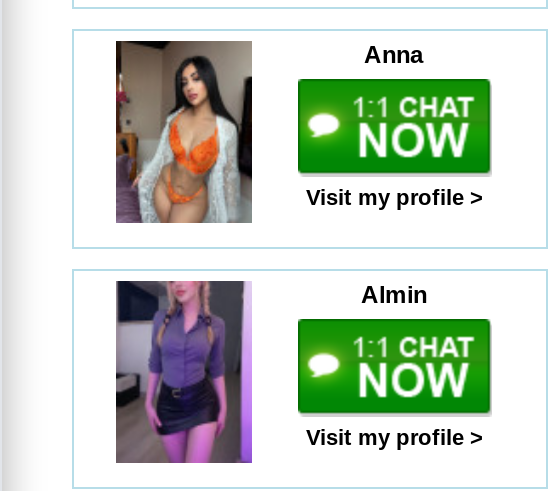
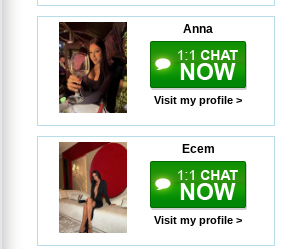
[116,39,254,223] [image] -> [59,22,128,114] [image]
[116,279,254,463] [image] -> [58,141,128,233] [image]
[361,281,427,309] Almin -> [181,142,214,156] Ecem

